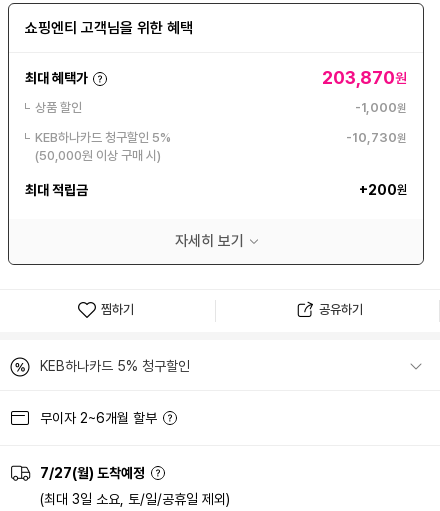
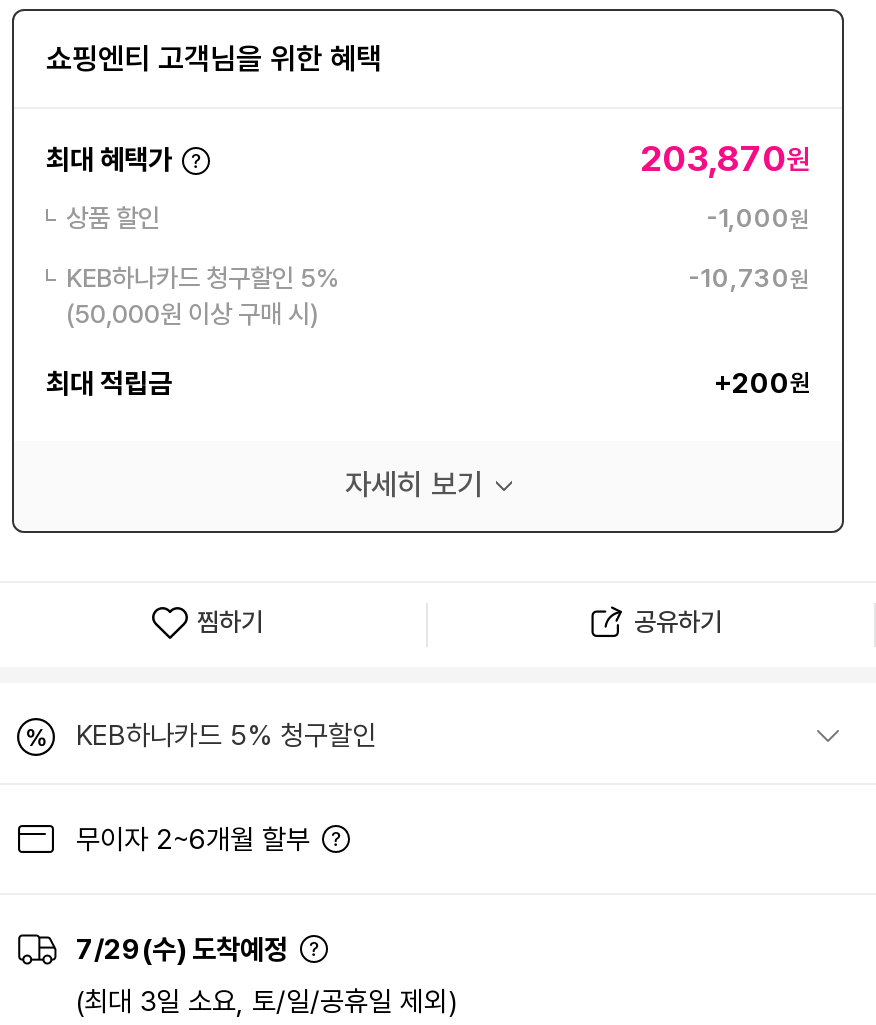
[40,465,145,481] 7/27(월) 도착예정 -> [76,933,288,965] 7/29(수) 도착예정

